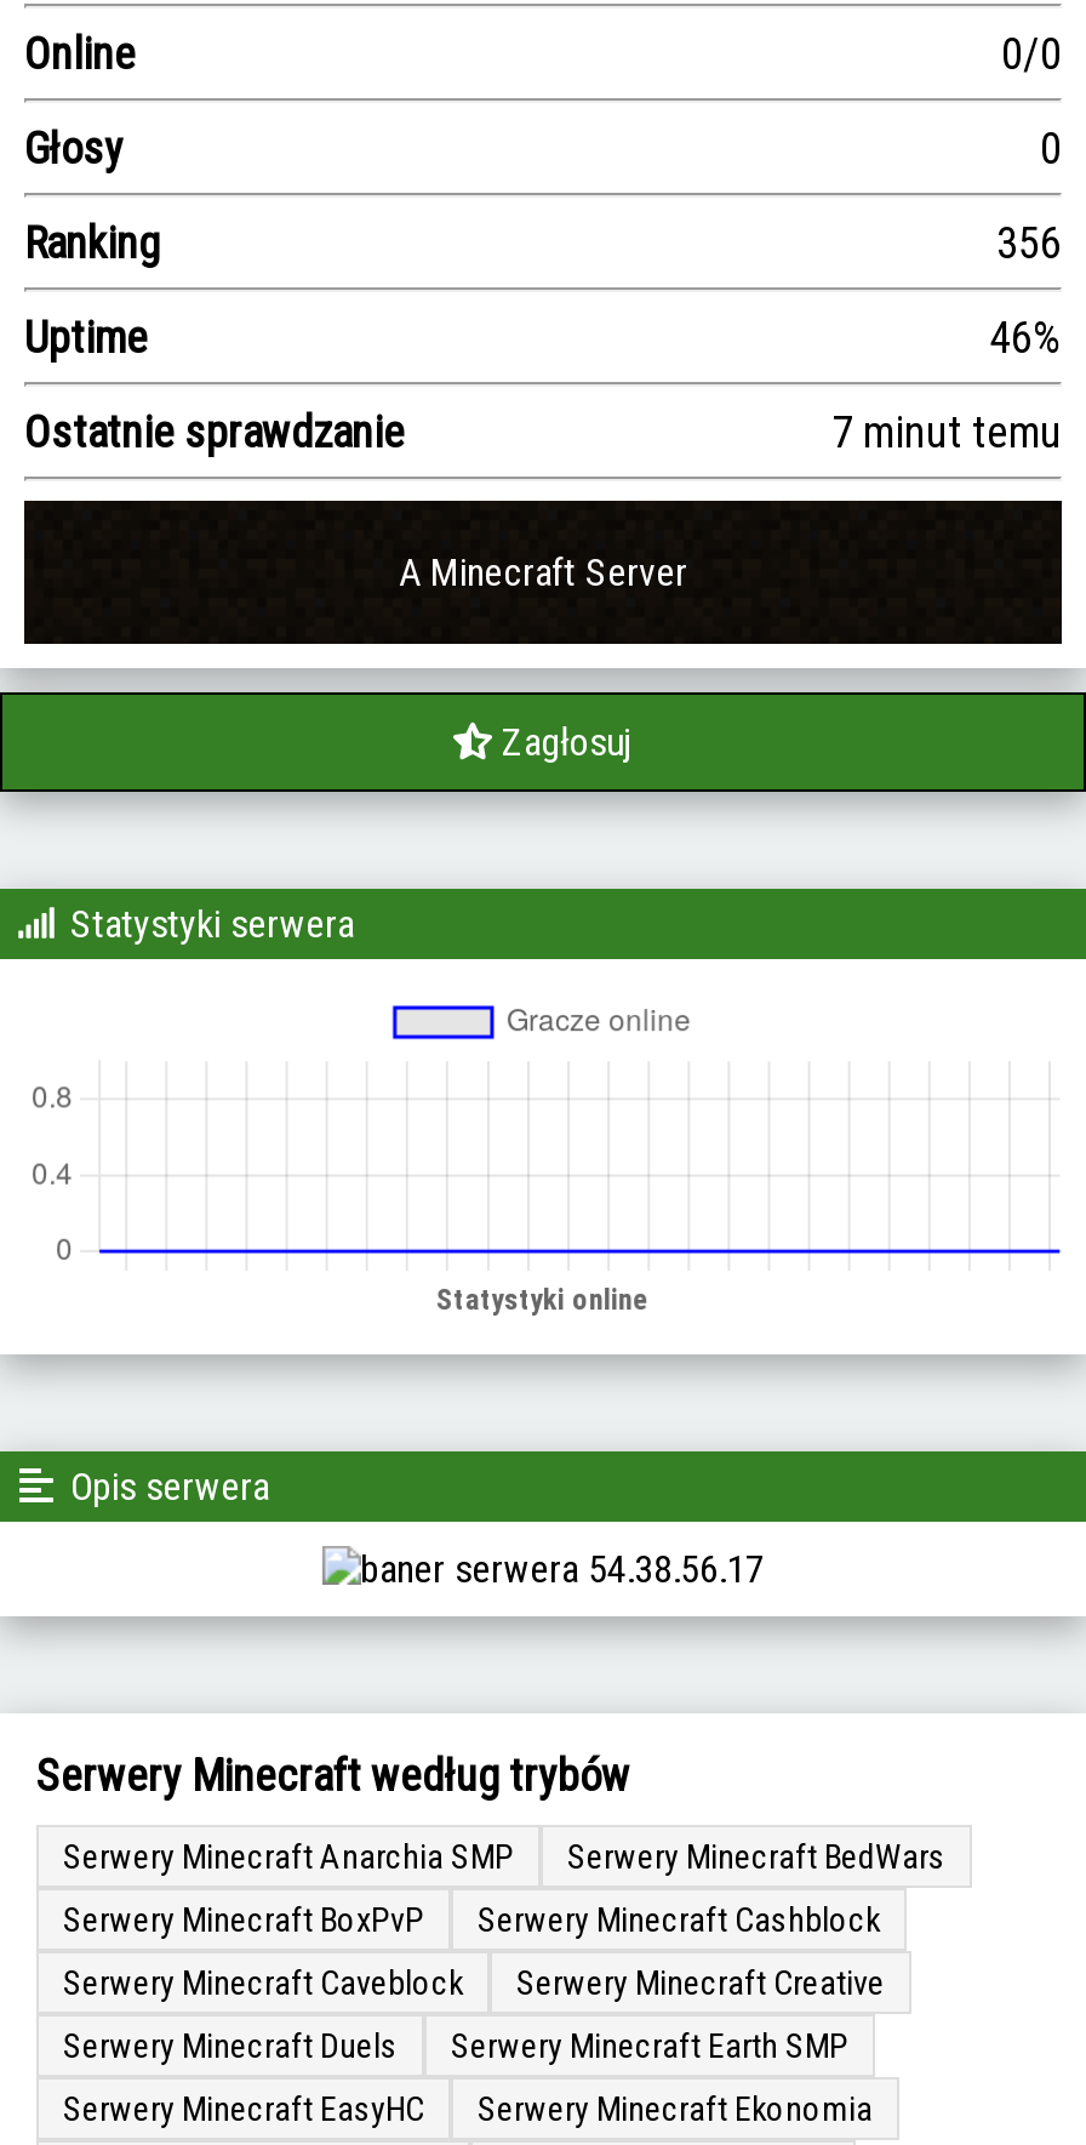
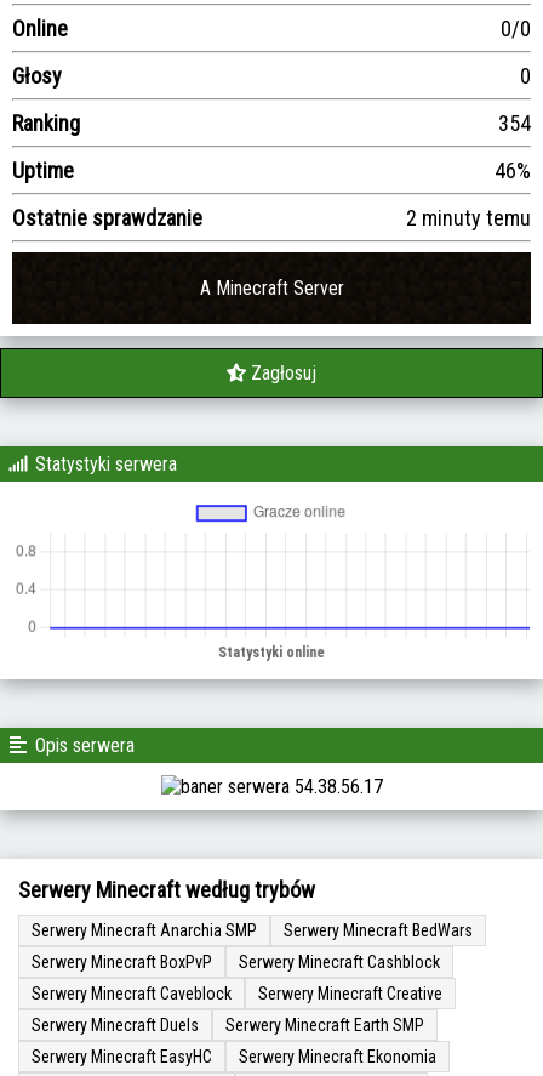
[996,217,1062,268] 356 -> [498,110,531,136] 354
[831,406,1062,457] 7 minut temu -> [406,205,531,230] 2 minuty temu

